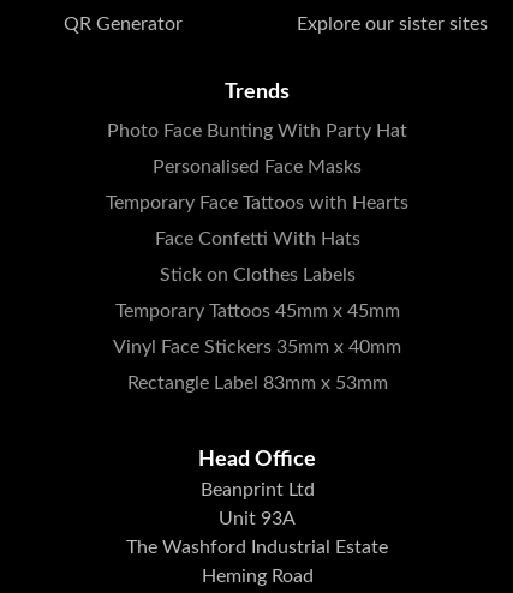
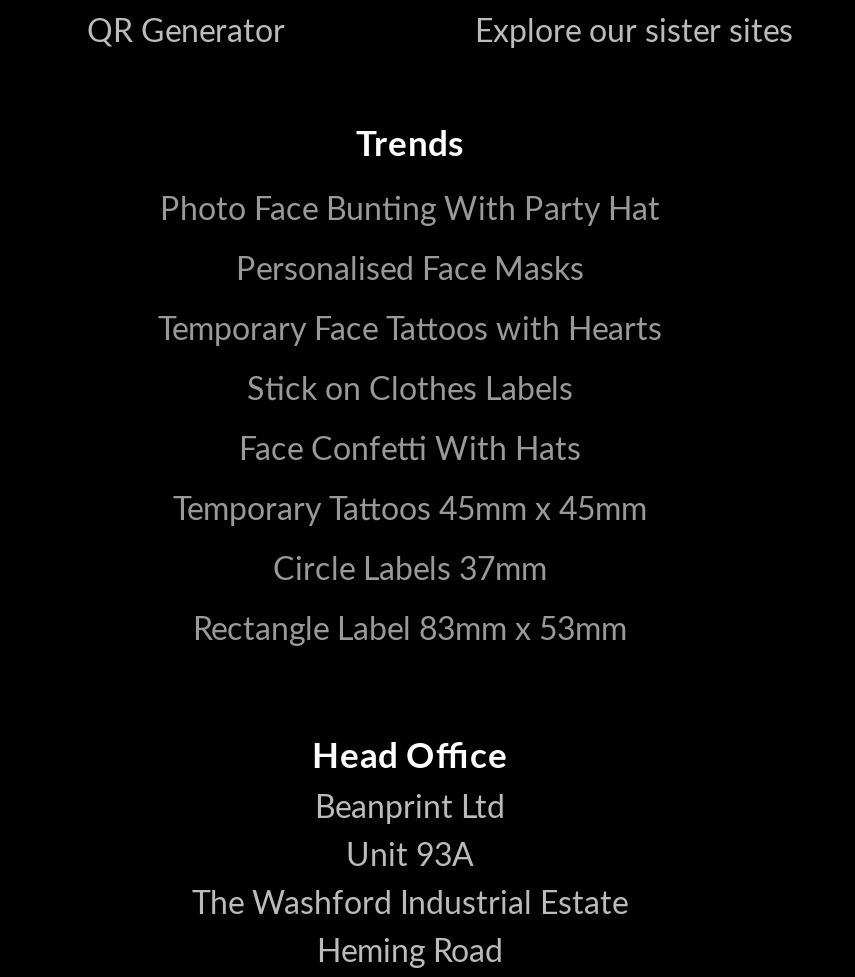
moved [154,230,360,249] -> [239,434,581,466]: Face Confetti With Hats
moved [159,266,355,285] -> [247,374,573,406]: Stick on Clothes Labels
[113,338,401,357] Vinyl Face Stickers 35mm x 40mm -> [273,554,547,586] Circle Labels 37mm

